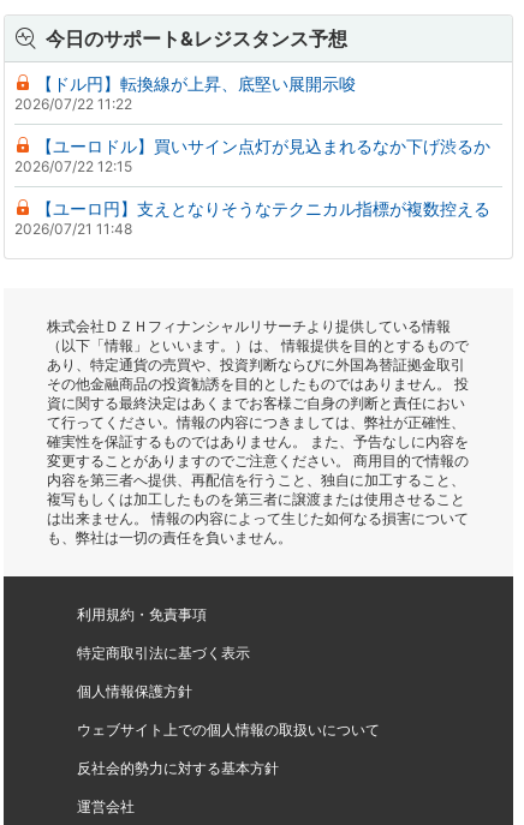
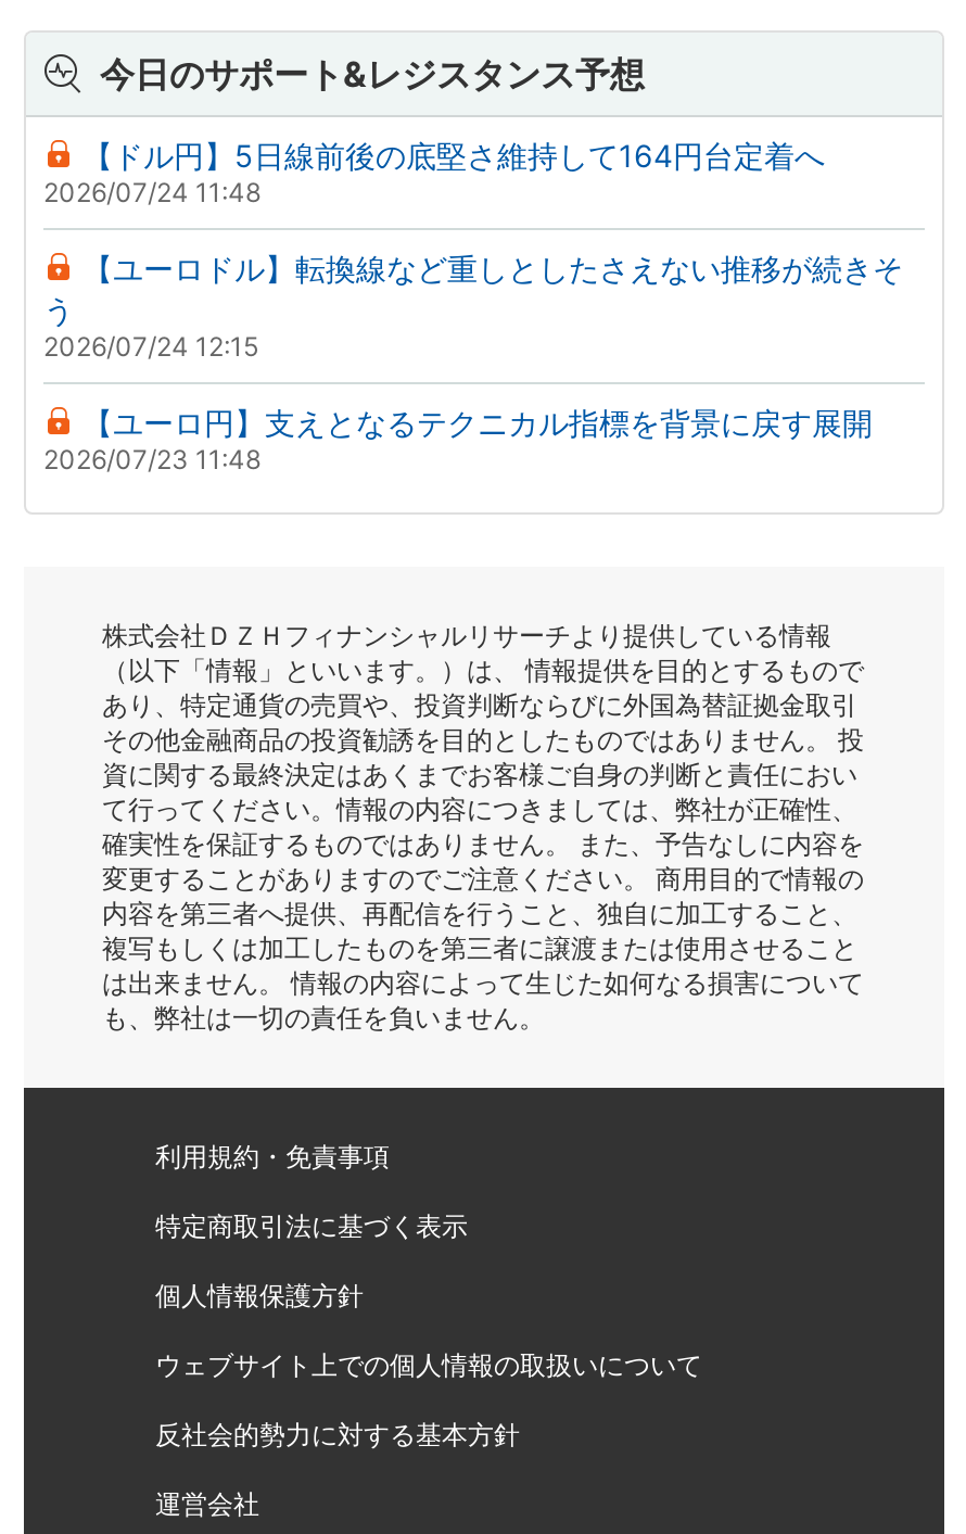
[14,73,356,113] 【ドル円】転換線が上昇、底堅い展開示唆 | 2026/07/22 11:22 -> [43,136,825,208] 【ドル円】5日線前後の底堅さ維持して164円台定着へ | 2026/07/24 11:48
[14,135,490,175] 【ユーロドル】買いサイン点灯が見込まれるなか下げ渋るか | 2026/07/22 12:15 -> [43,249,903,362] 【ユーロドル】転換線など重しとしたさえない推移が続きそ | う | 2026/07/24 12:15
[14,198,490,237] 【ユーロ円】支えとなりそうなテクニカル指標が複数控える | 2026/07/21 11:48 -> [43,403,873,475] 【ユーロ円】支えとなるテクニカル指標を背景に戻す展開 | 2026/07/23 11:48

